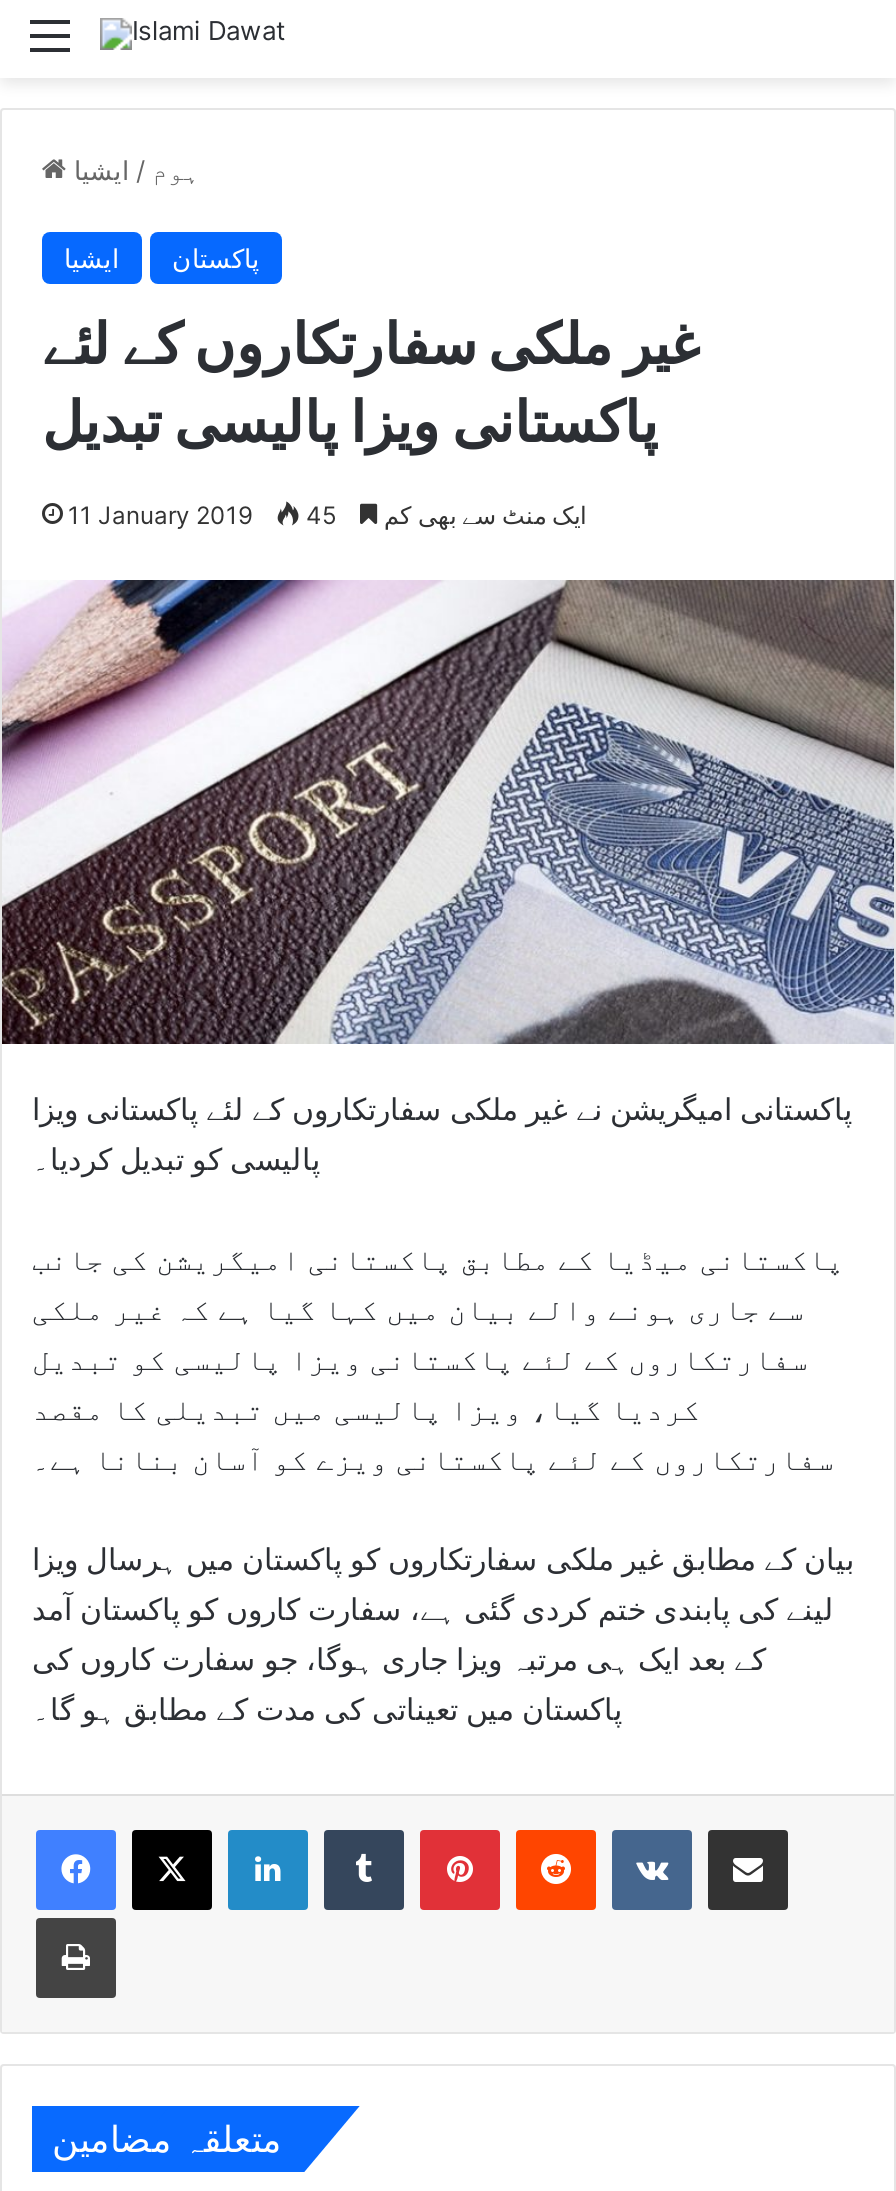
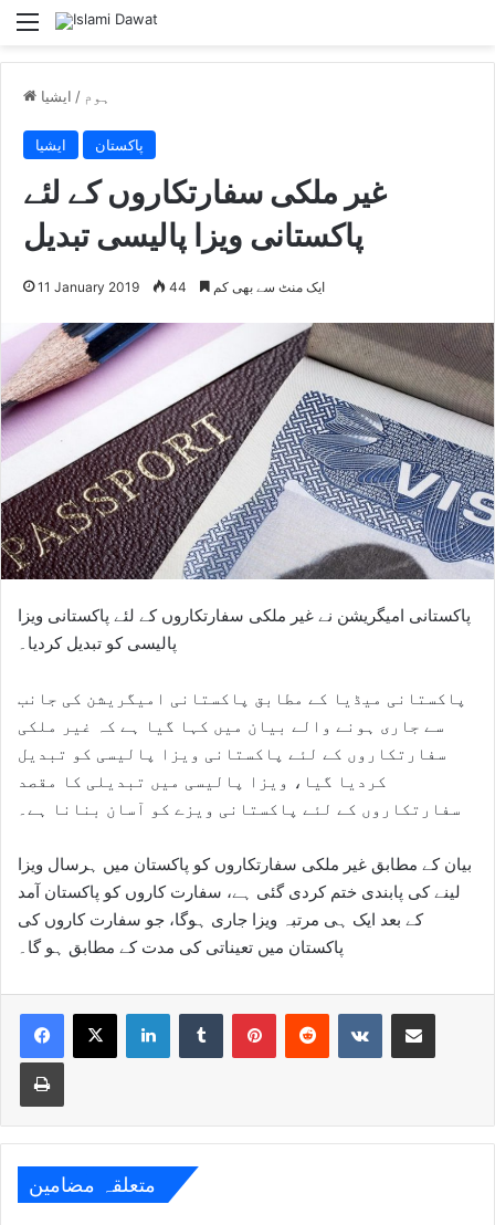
[68,500,586,530] ایک منٹ سے بھی کم 45 11 January 2019 -> [38,279,325,295] ایک منٹ سے بھی کم 44 11 January 2019

